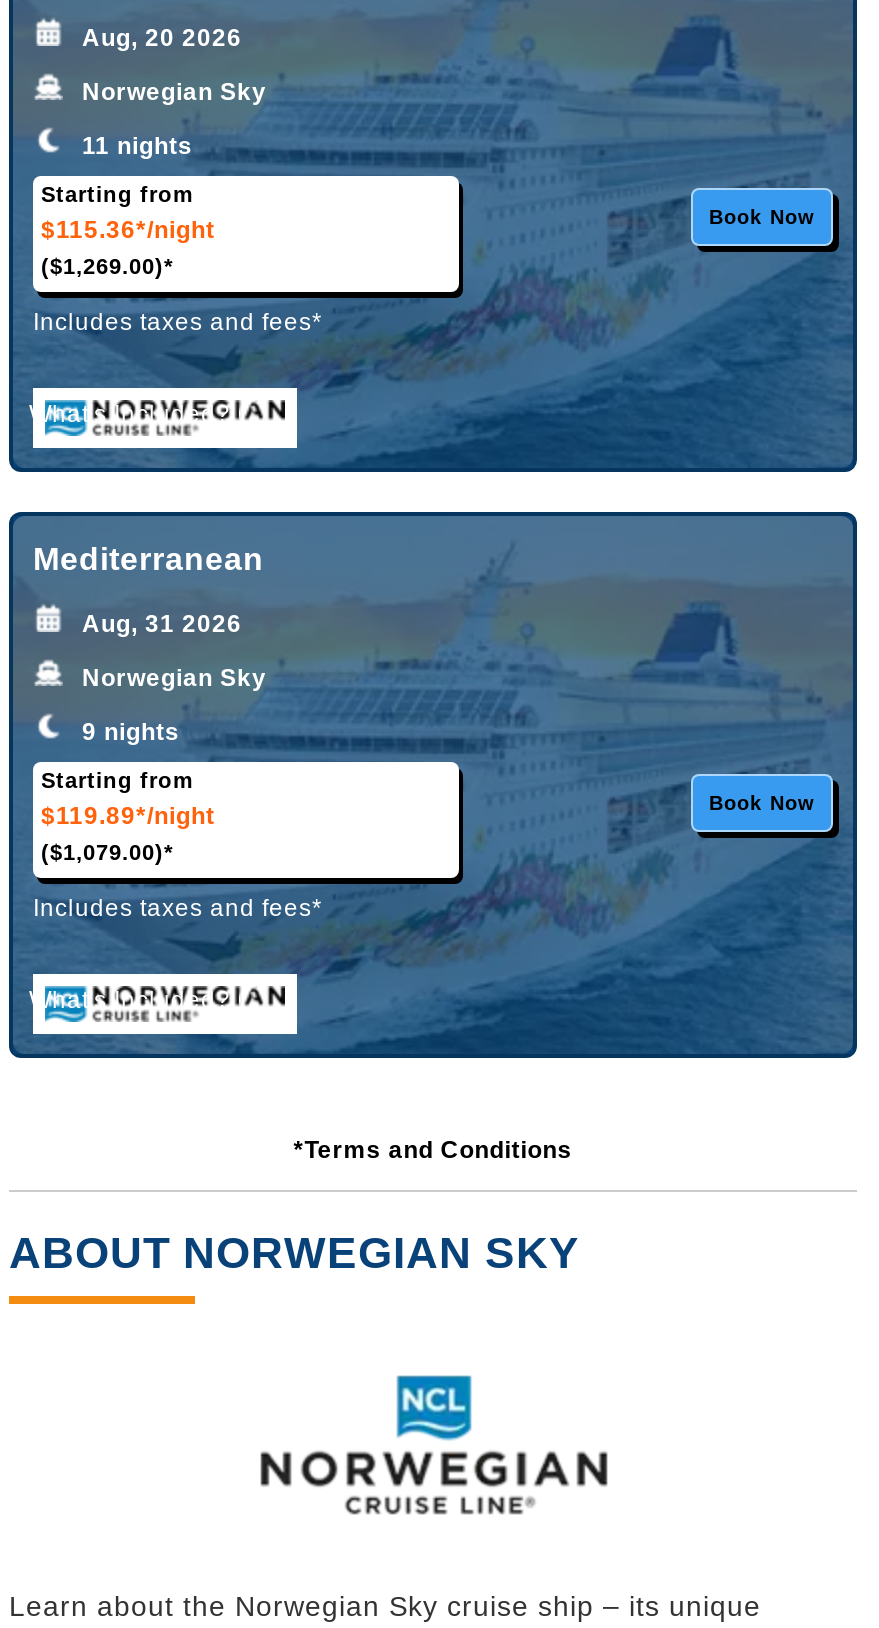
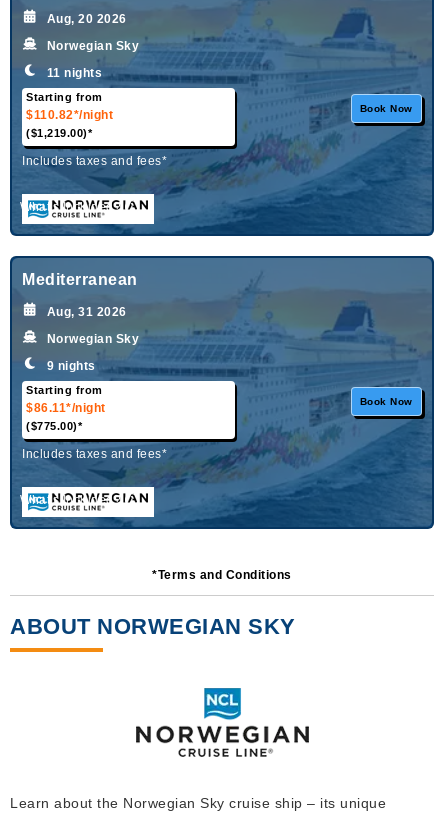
[41,216,215,244] $115.36*/night -> [26,108,113,122] $110.82*/night
[41,254,173,278] ($1,269.00)* -> [26,127,92,139] ($1,219.00)*
[41,802,215,830] $119.89*/night -> [26,401,105,415] $86.11*/night
[41,840,173,864] ($1,079.00)* -> [26,420,82,432] ($775.00)*

